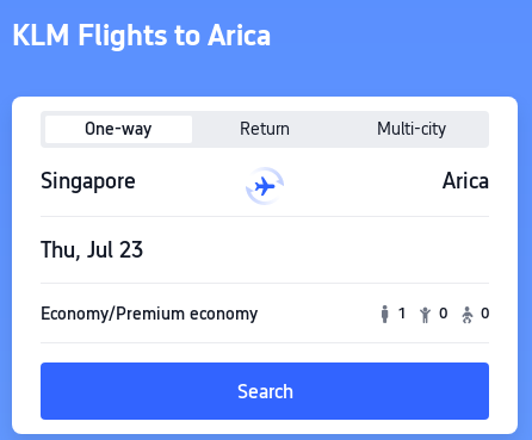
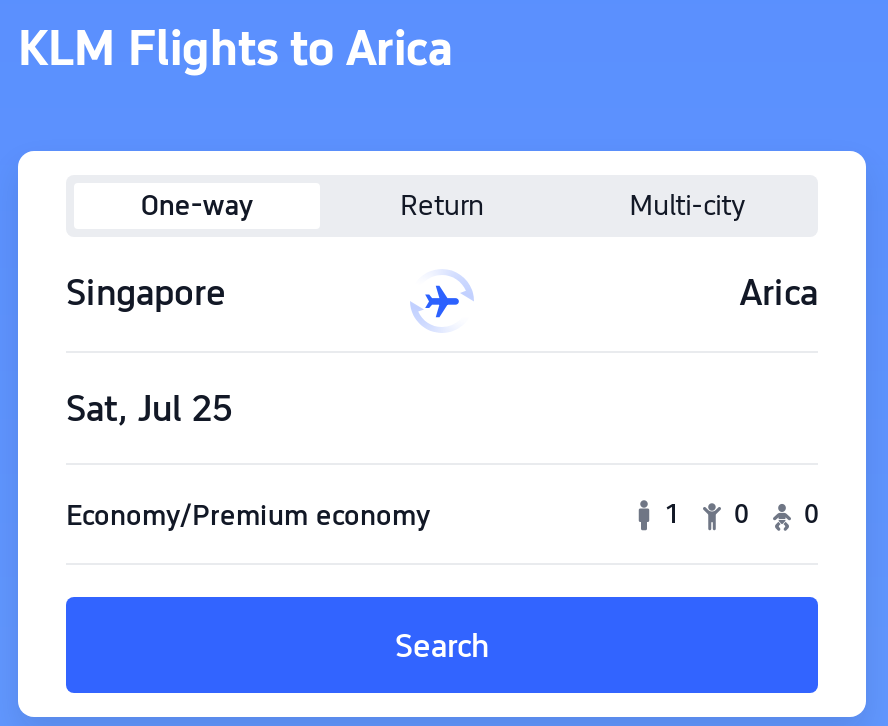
[41,237,143,262] Thu, Jul 23 -> [66,387,232,429] Sat, Jul 25

